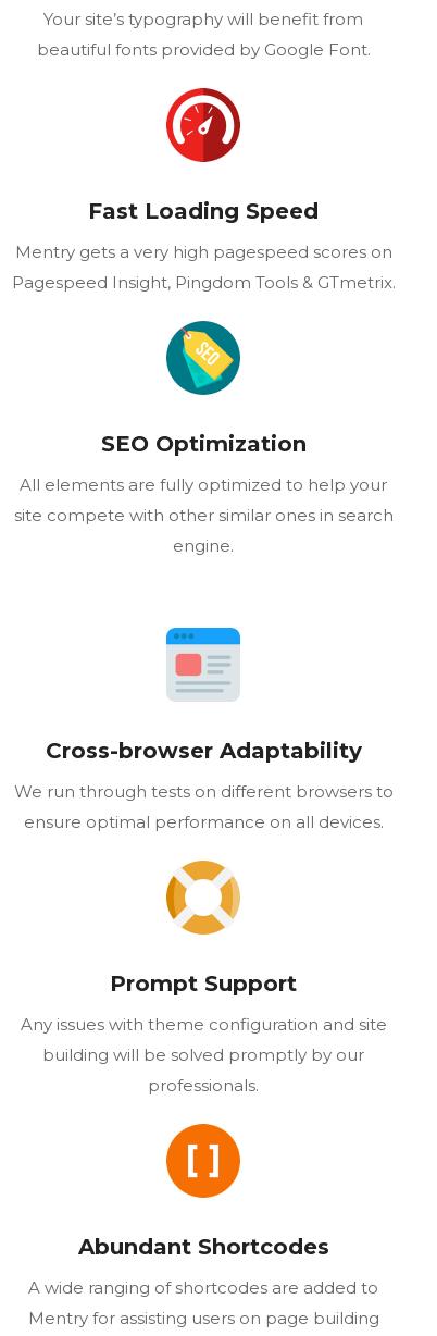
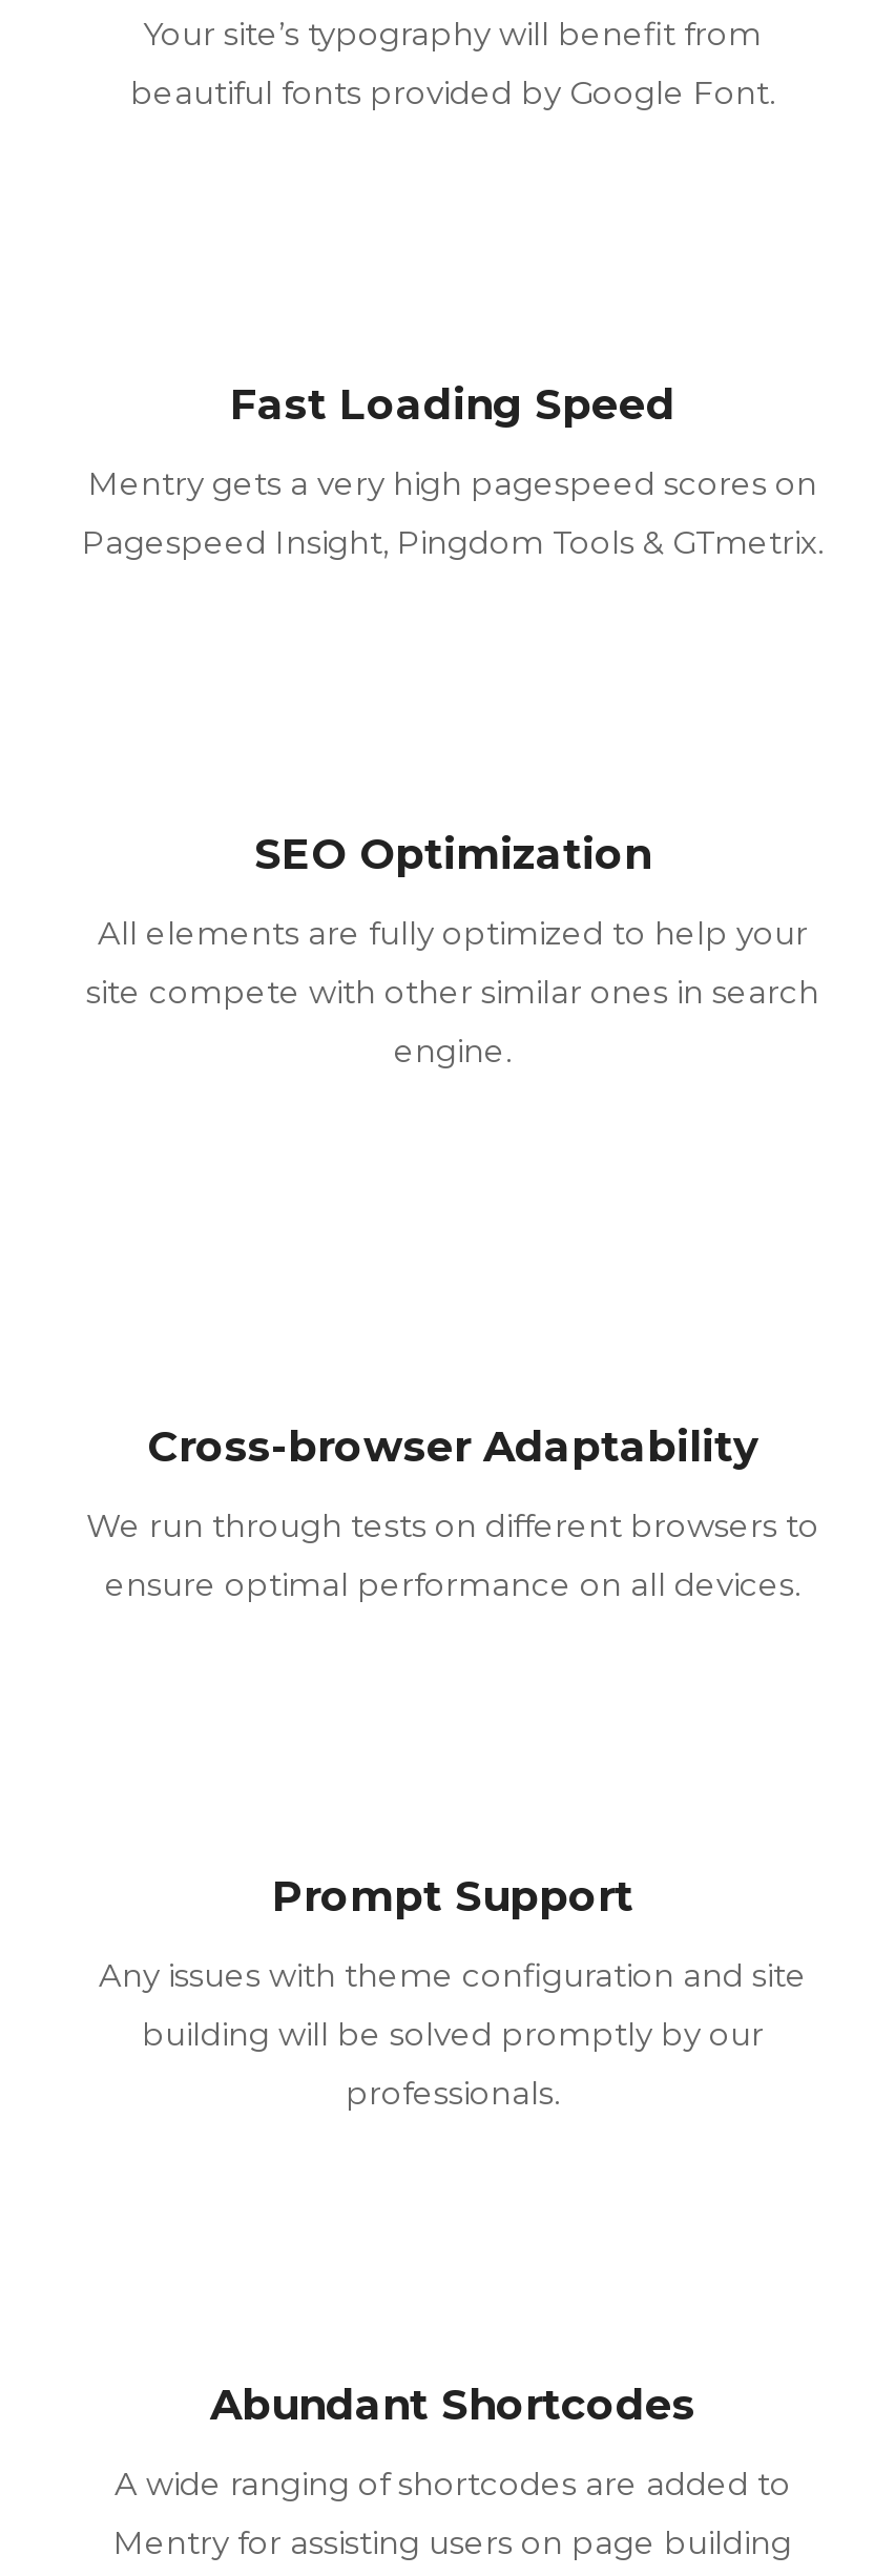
[165,87,241,163] [image] -> none
[165,320,241,396] [image] -> none
[165,627,241,701] [image] -> none
[165,859,241,936] [image] -> none
[165,1123,241,1199] [image] -> none

